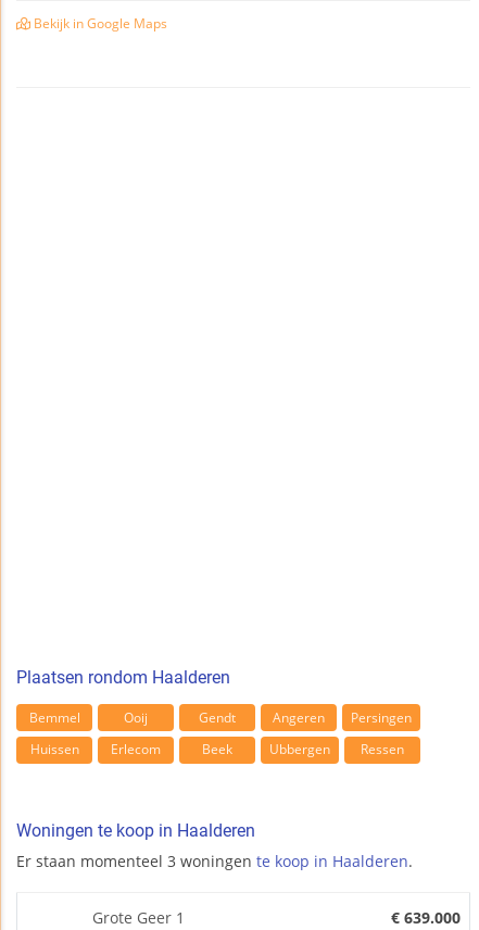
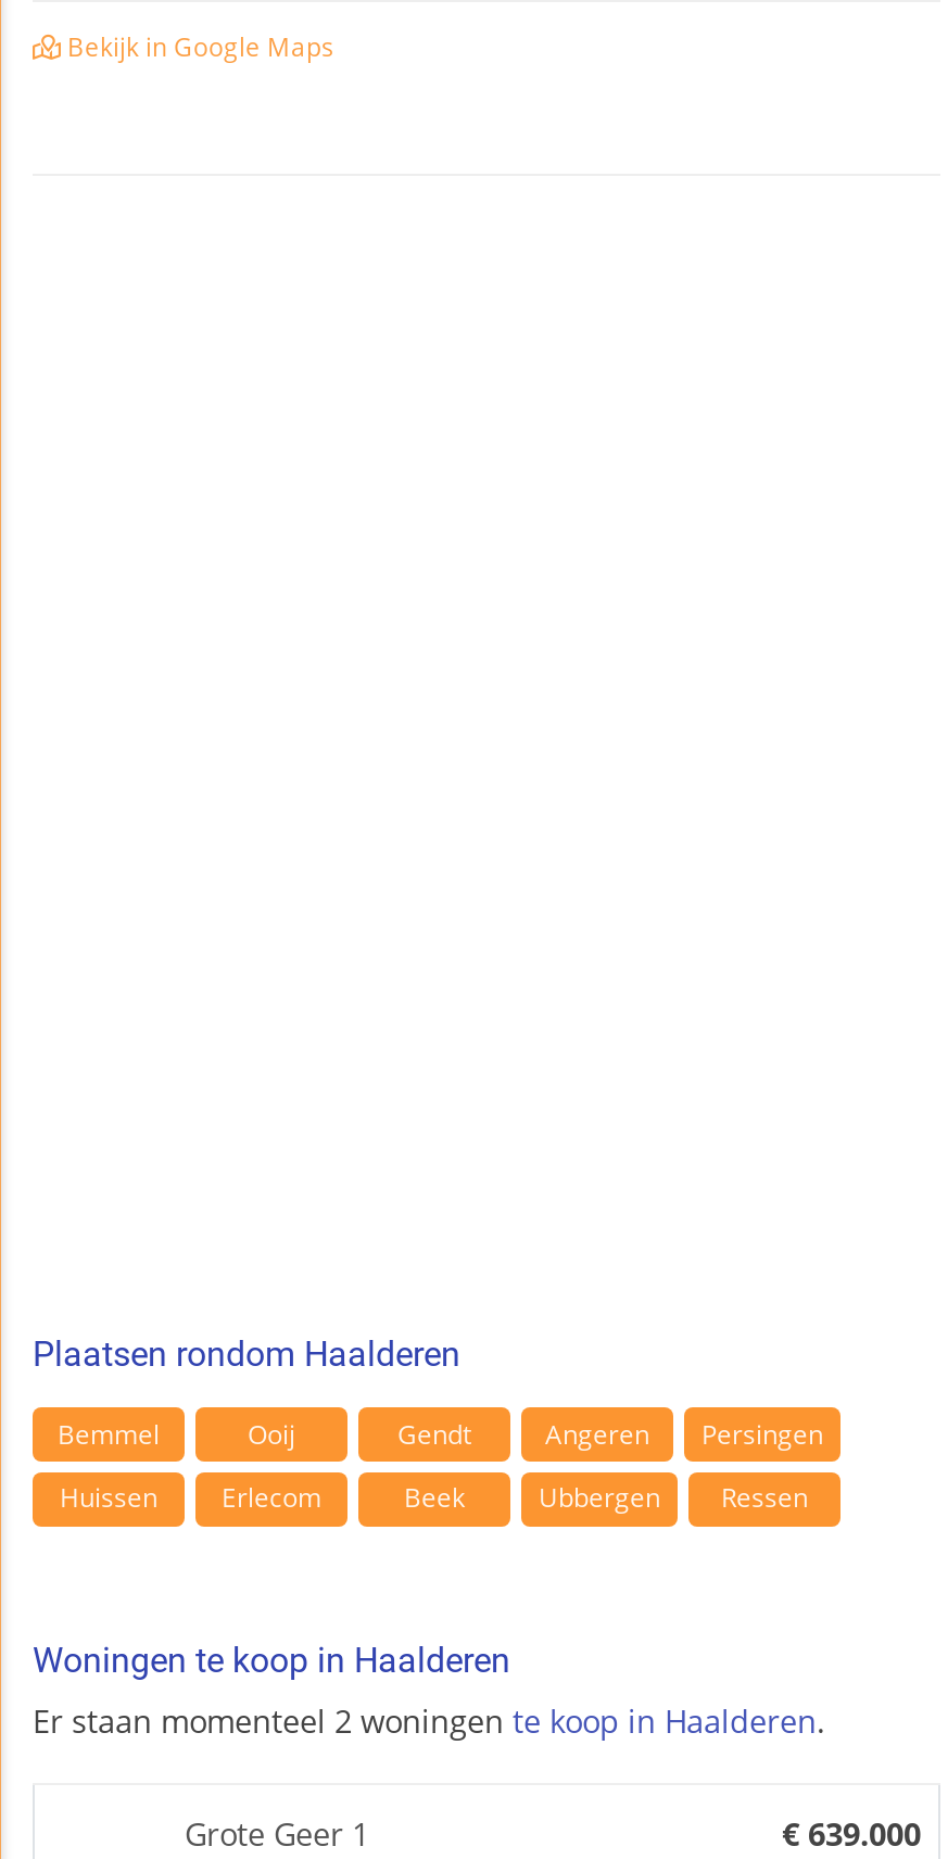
[16,850,413,871] Er staan momenteel 3 woningen te koop in Haalderen. -> [33,1700,825,1741] Er staan momenteel 2 woningen te koop in Haalderen.

